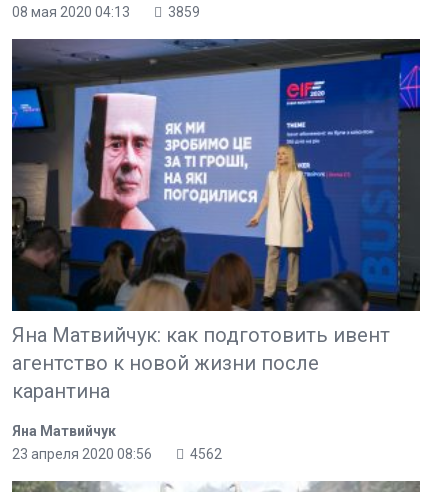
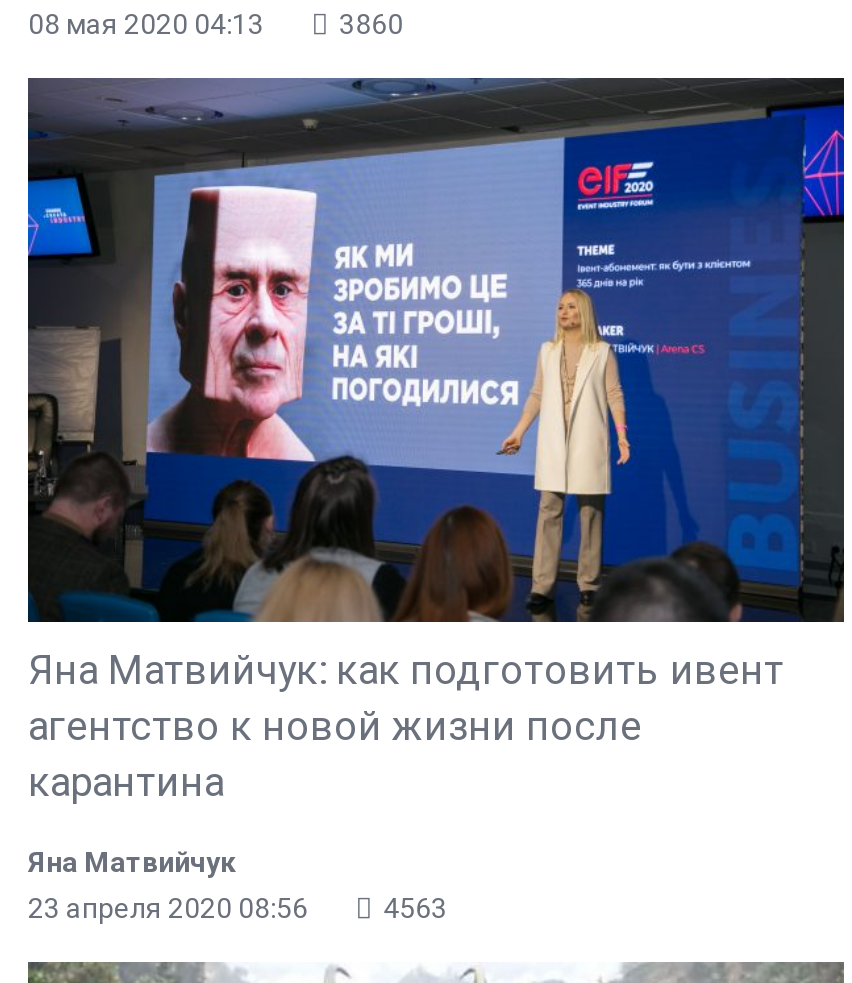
[168,4,200,20] 3859 -> [339,8,403,40] 3860
[190,446,222,462] 4562 -> [383,892,447,924] 4563

